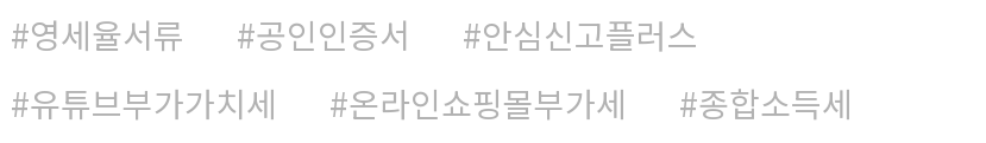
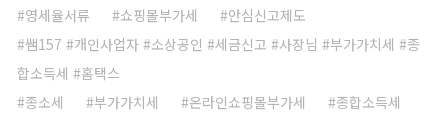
[30,11,698,126] 공인인증서 | 안심신고플러스 | 유튜브부가가치세 -> [17,5,420,112] 쇼핑몰부가세 | 안심신고제도 | 쌤157 #개인사업자 #소상공인 #세금신고 #사장님 #부가가치세 #종 | 합소득세 #홈택스 | 종소세 | 부가가치세

